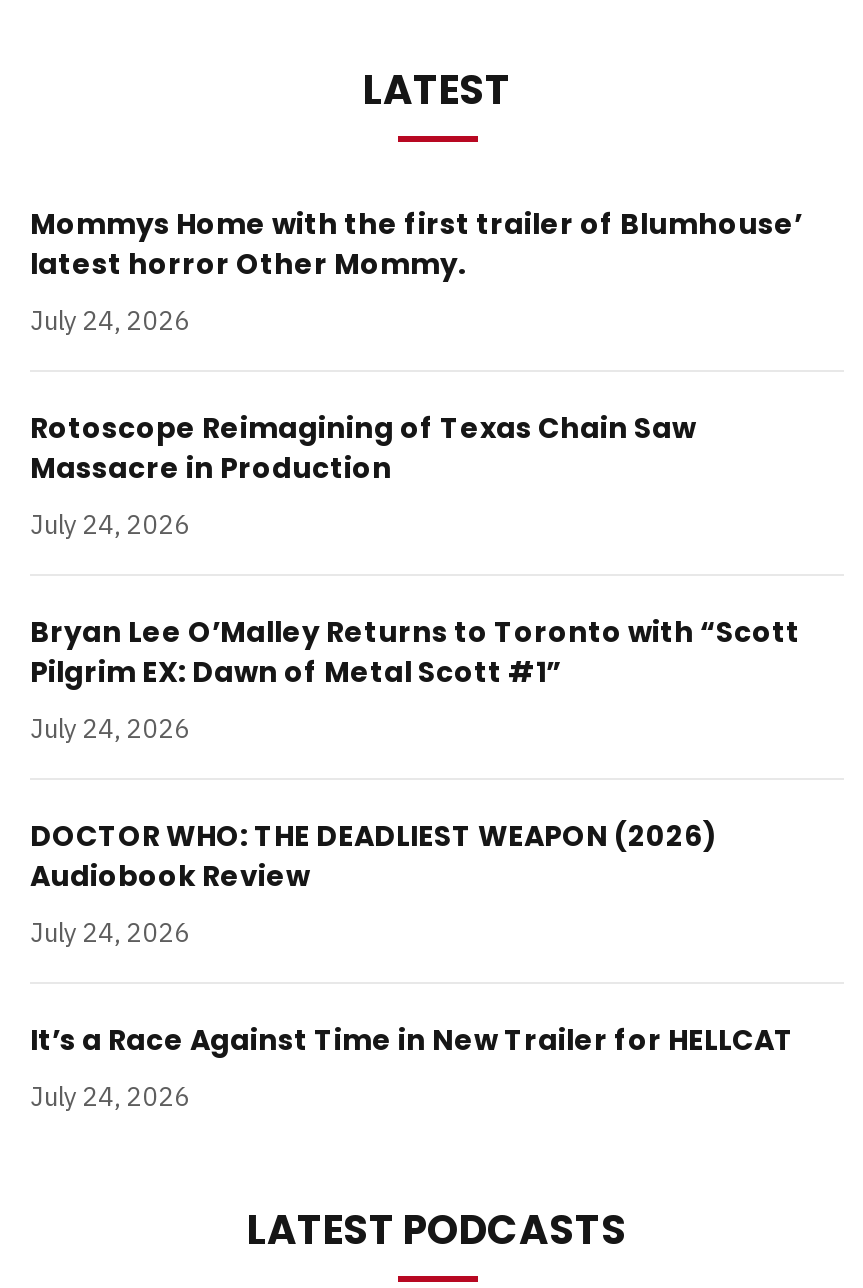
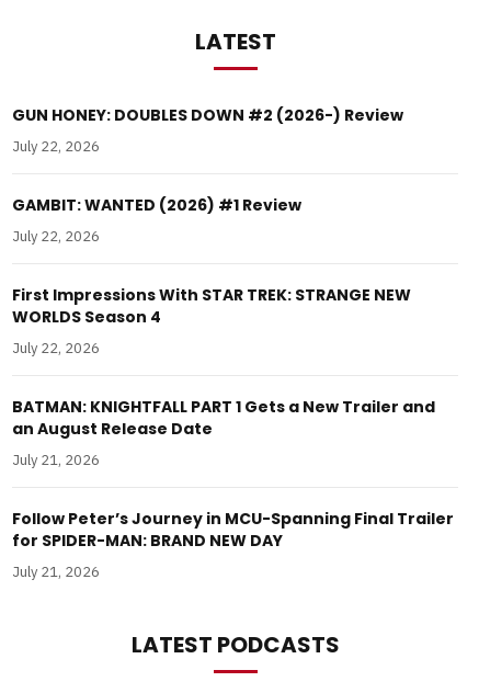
[30,203,802,283] Mommys Home with the first trailer of Blumhouse’ | latest horror Other Mommy. -> [12,104,403,126] GUN HONEY: DOUBLES DOWN #2 (2026-) Review
[30,303,190,337] July 24, 2026 -> [12,137,100,155] July 22, 2026
[30,407,696,487] Rotoscope Reimagining of Texas Chain Saw | Massacre in Production -> [12,194,301,216] GAMBIT: WANTED (2026) #1 Review
[30,507,190,541] July 24, 2026 -> [12,227,100,245] July 22, 2026
[30,611,800,691] Bryan Lee O’Malley Returns to Toronto with “Scott | Pilgrim EX: Dawn of Metal Scott #1” -> [12,284,411,327] First Impressions With STAR TREK: STRANGE NEW | WORLDS Season 4
[30,711,190,745] July 24, 2026 -> [12,338,100,357] July 22, 2026
[30,815,716,895] DOCTOR WHO: THE DEADLIEST WEAPON (2026) | Audiobook Review -> [12,395,435,439] BATMAN: KNIGHTFALL PART 1 Gets a New Trailer and | an August Release Date
[30,915,190,949] July 24, 2026 -> [12,450,100,469] July 21, 2026
[30,1019,794,1059] It’s a Race Against Time in New Trailer for HELLCAT -> [12,507,454,551] Follow Peter’s Journey in MCU-Spanning Final Trailer | for SPIDER-MAN: BRAND NEW DAY
[30,1079,190,1113] July 24, 2026 -> [12,562,100,581] July 21, 2026

